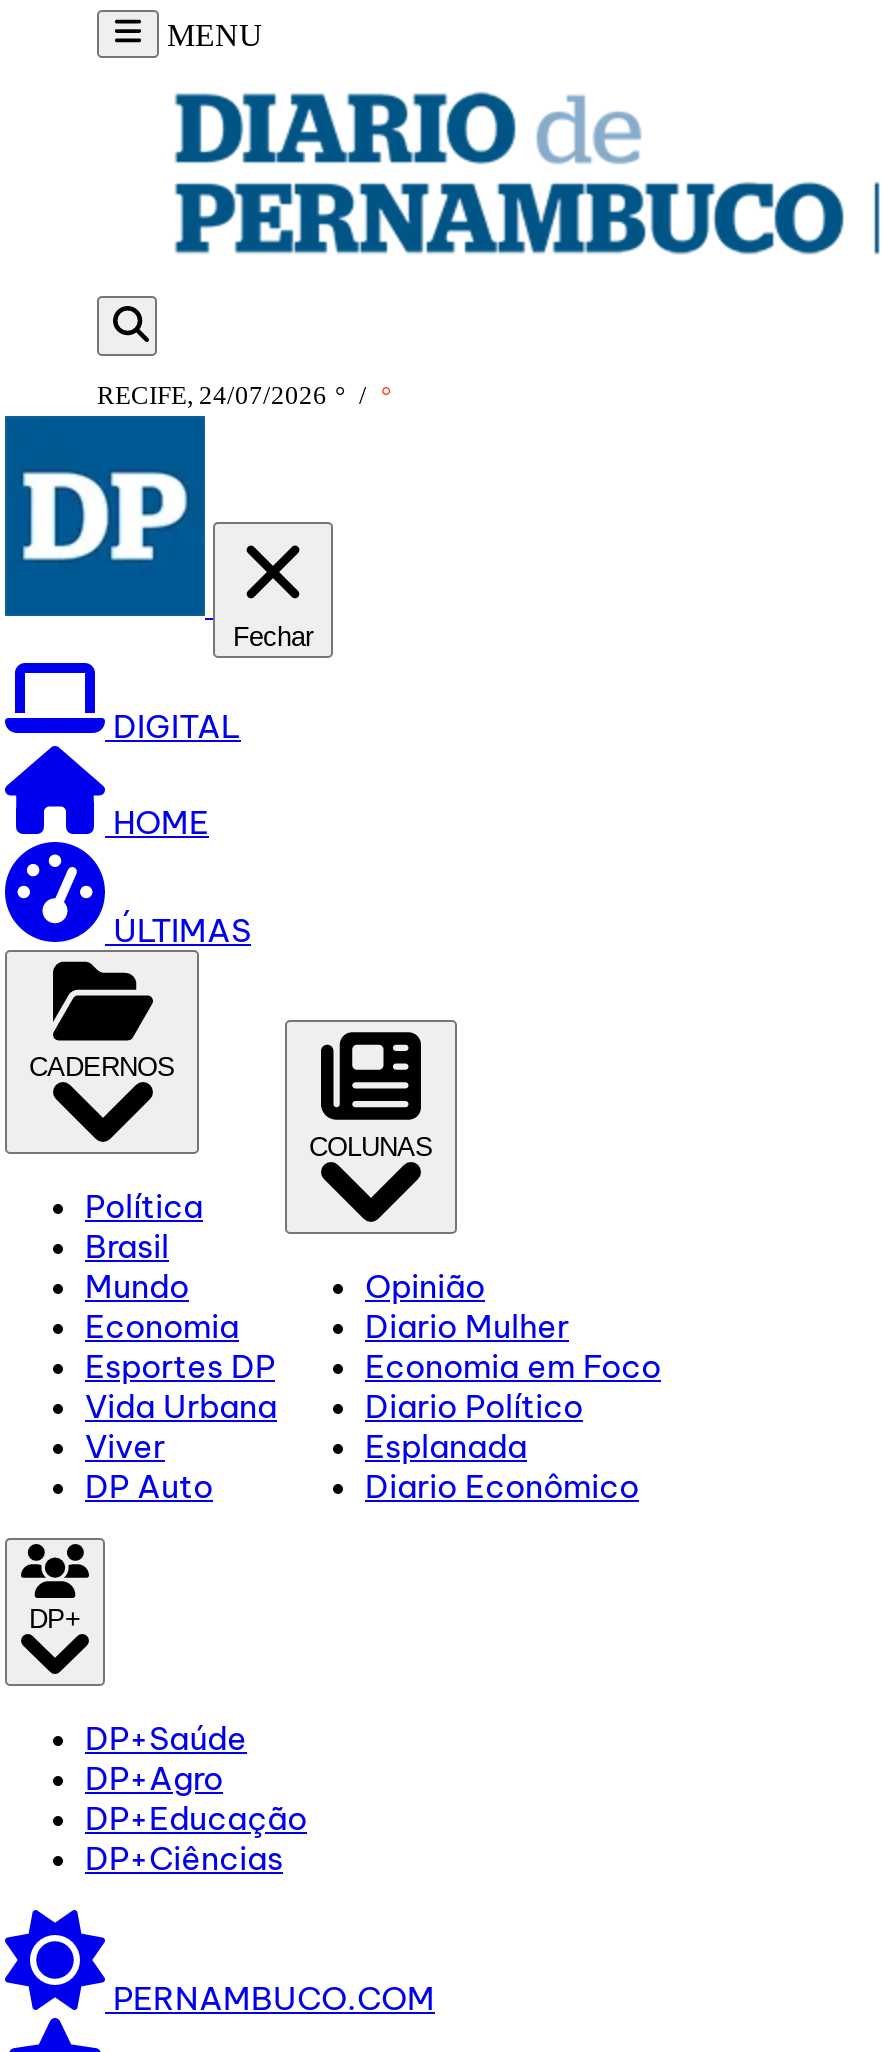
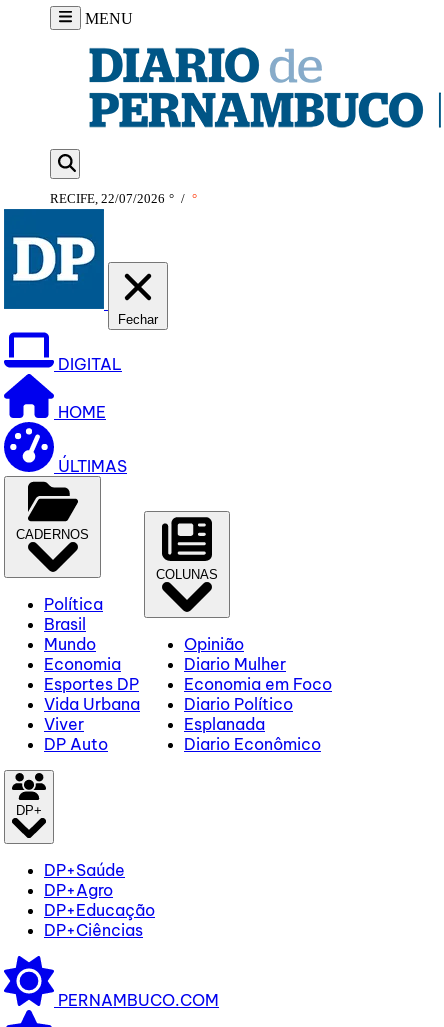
[97,380,391,410] RECIFE, 24/07/2026 ° / ° -> [50,191,197,206] RECIFE, 22/07/2026 ° / °

